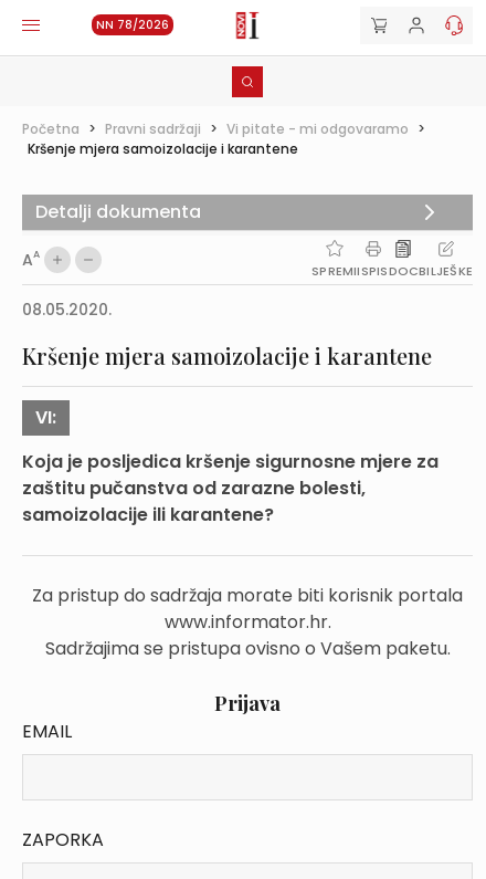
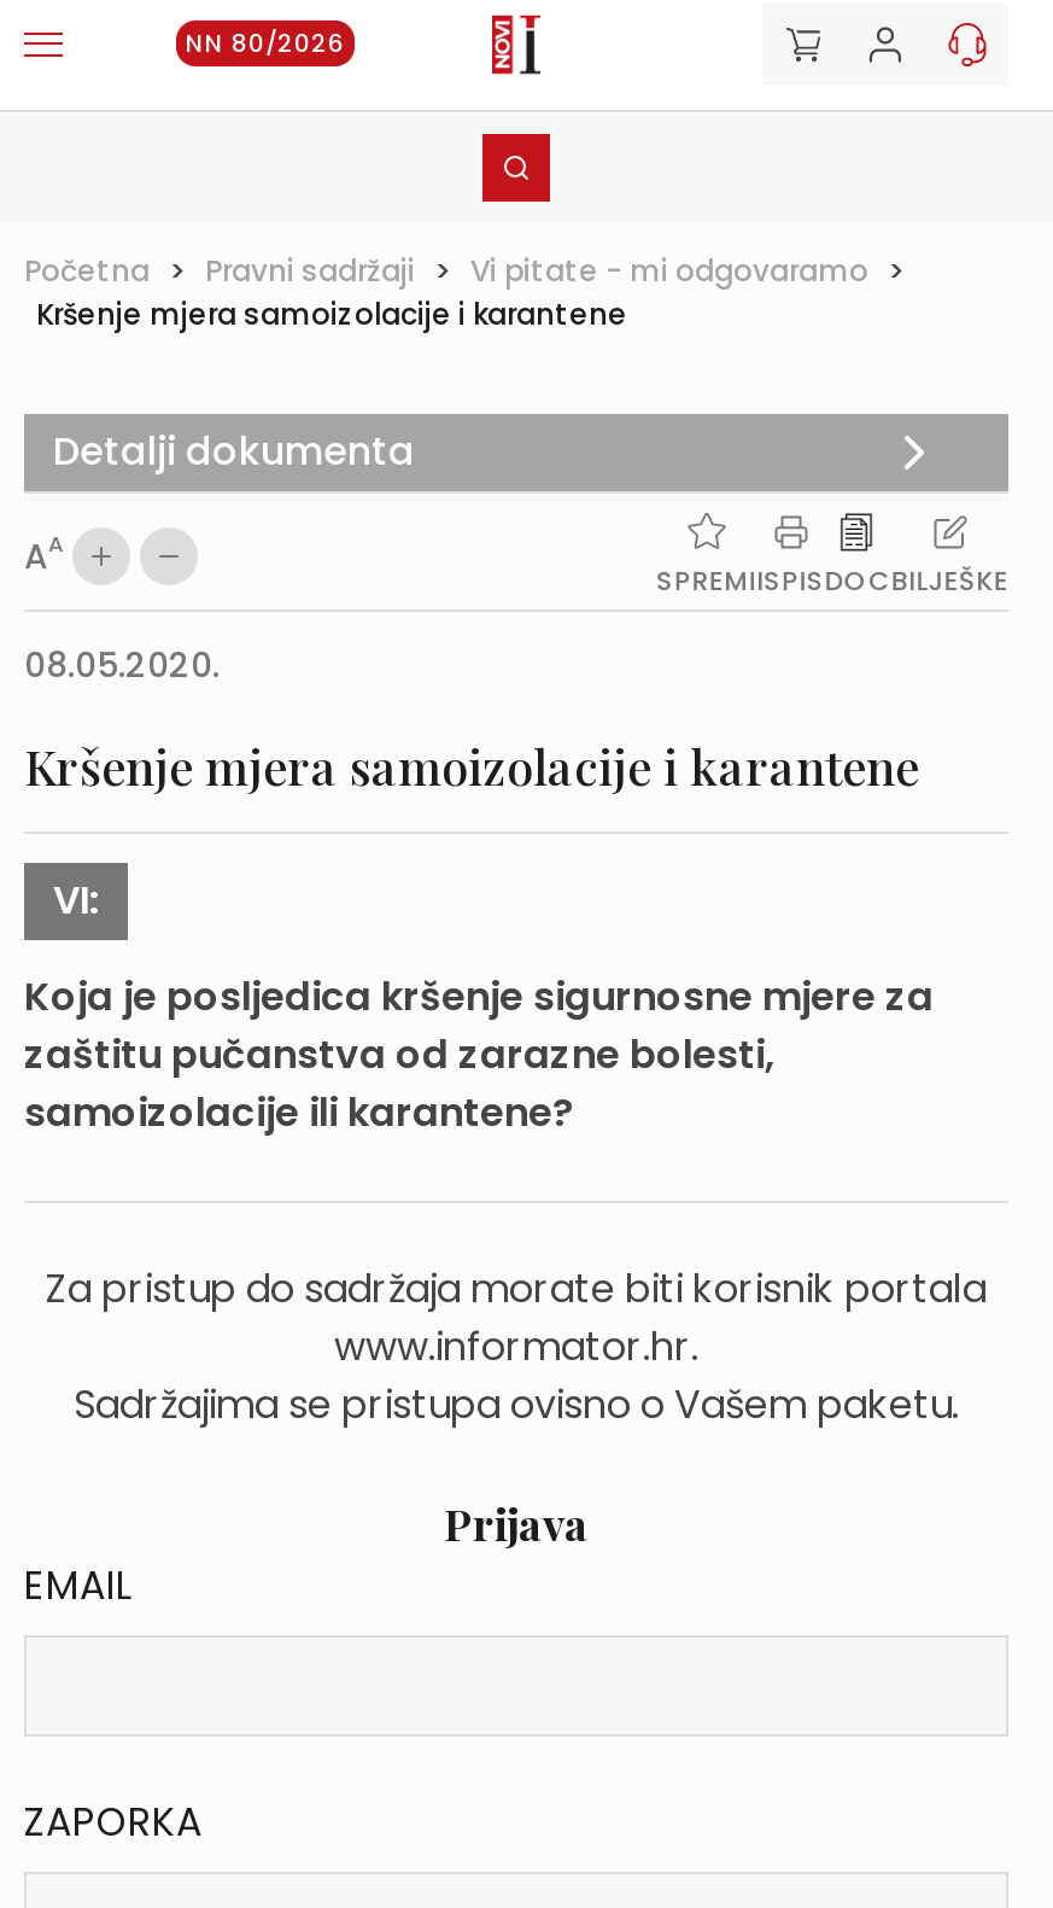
[96,17,169,33] NN 78/2026 -> [186,25,345,62] NN 80/2026

